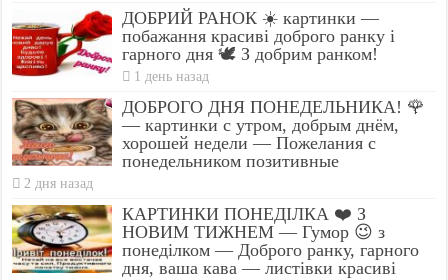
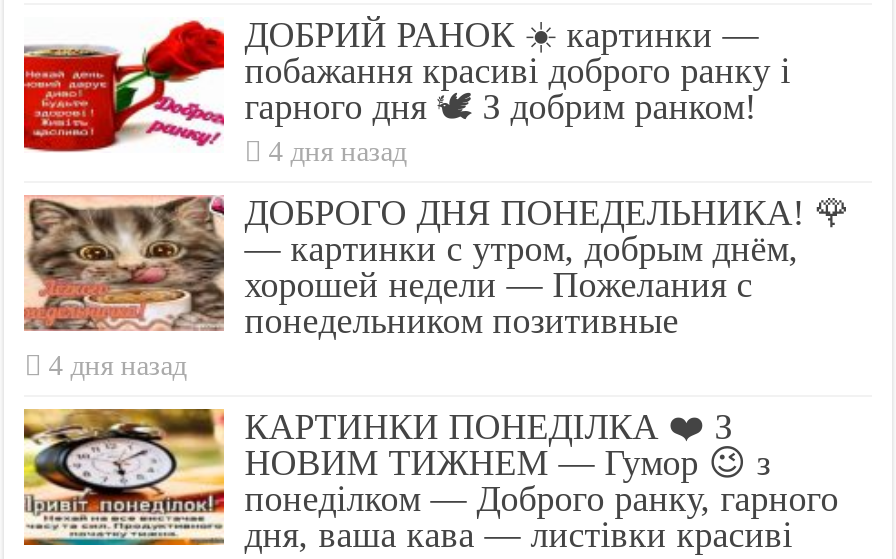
[134,68,209,84] 1 день назад -> [268,134,406,166] 4 дня назад
[24,175,93,191] 2 дня назад -> [48,348,186,380] 4 дня назад

